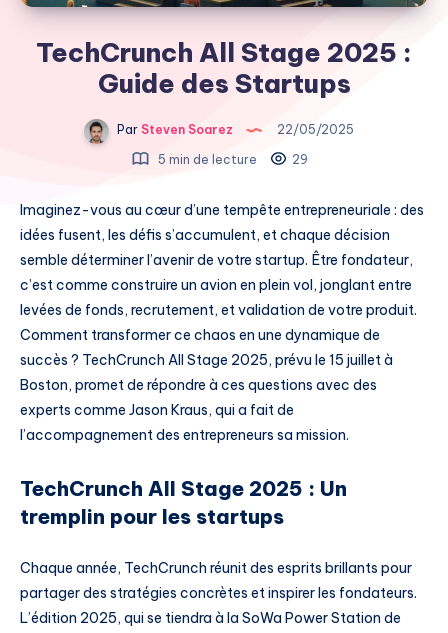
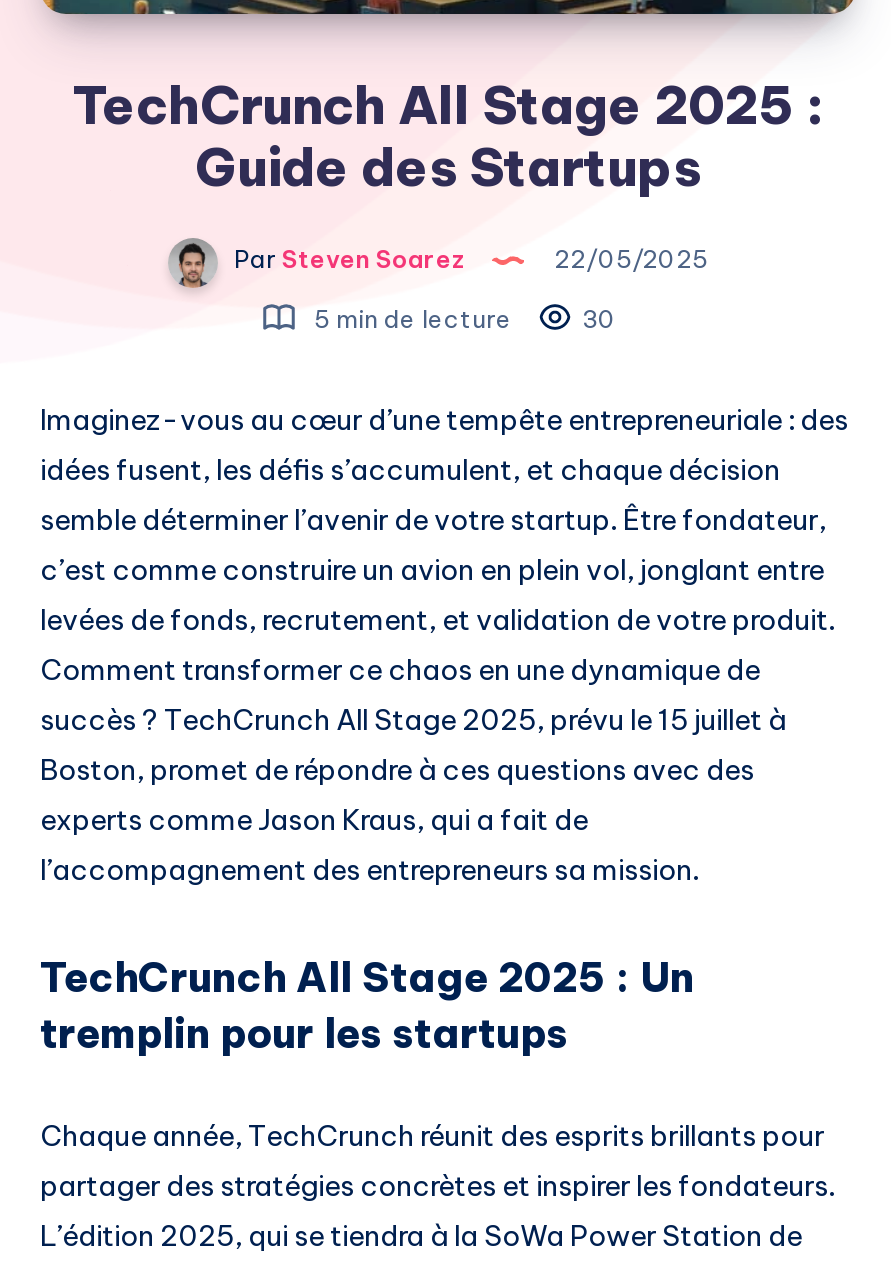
[288,151,307,166] 29 -> [576,303,616,333] 30

